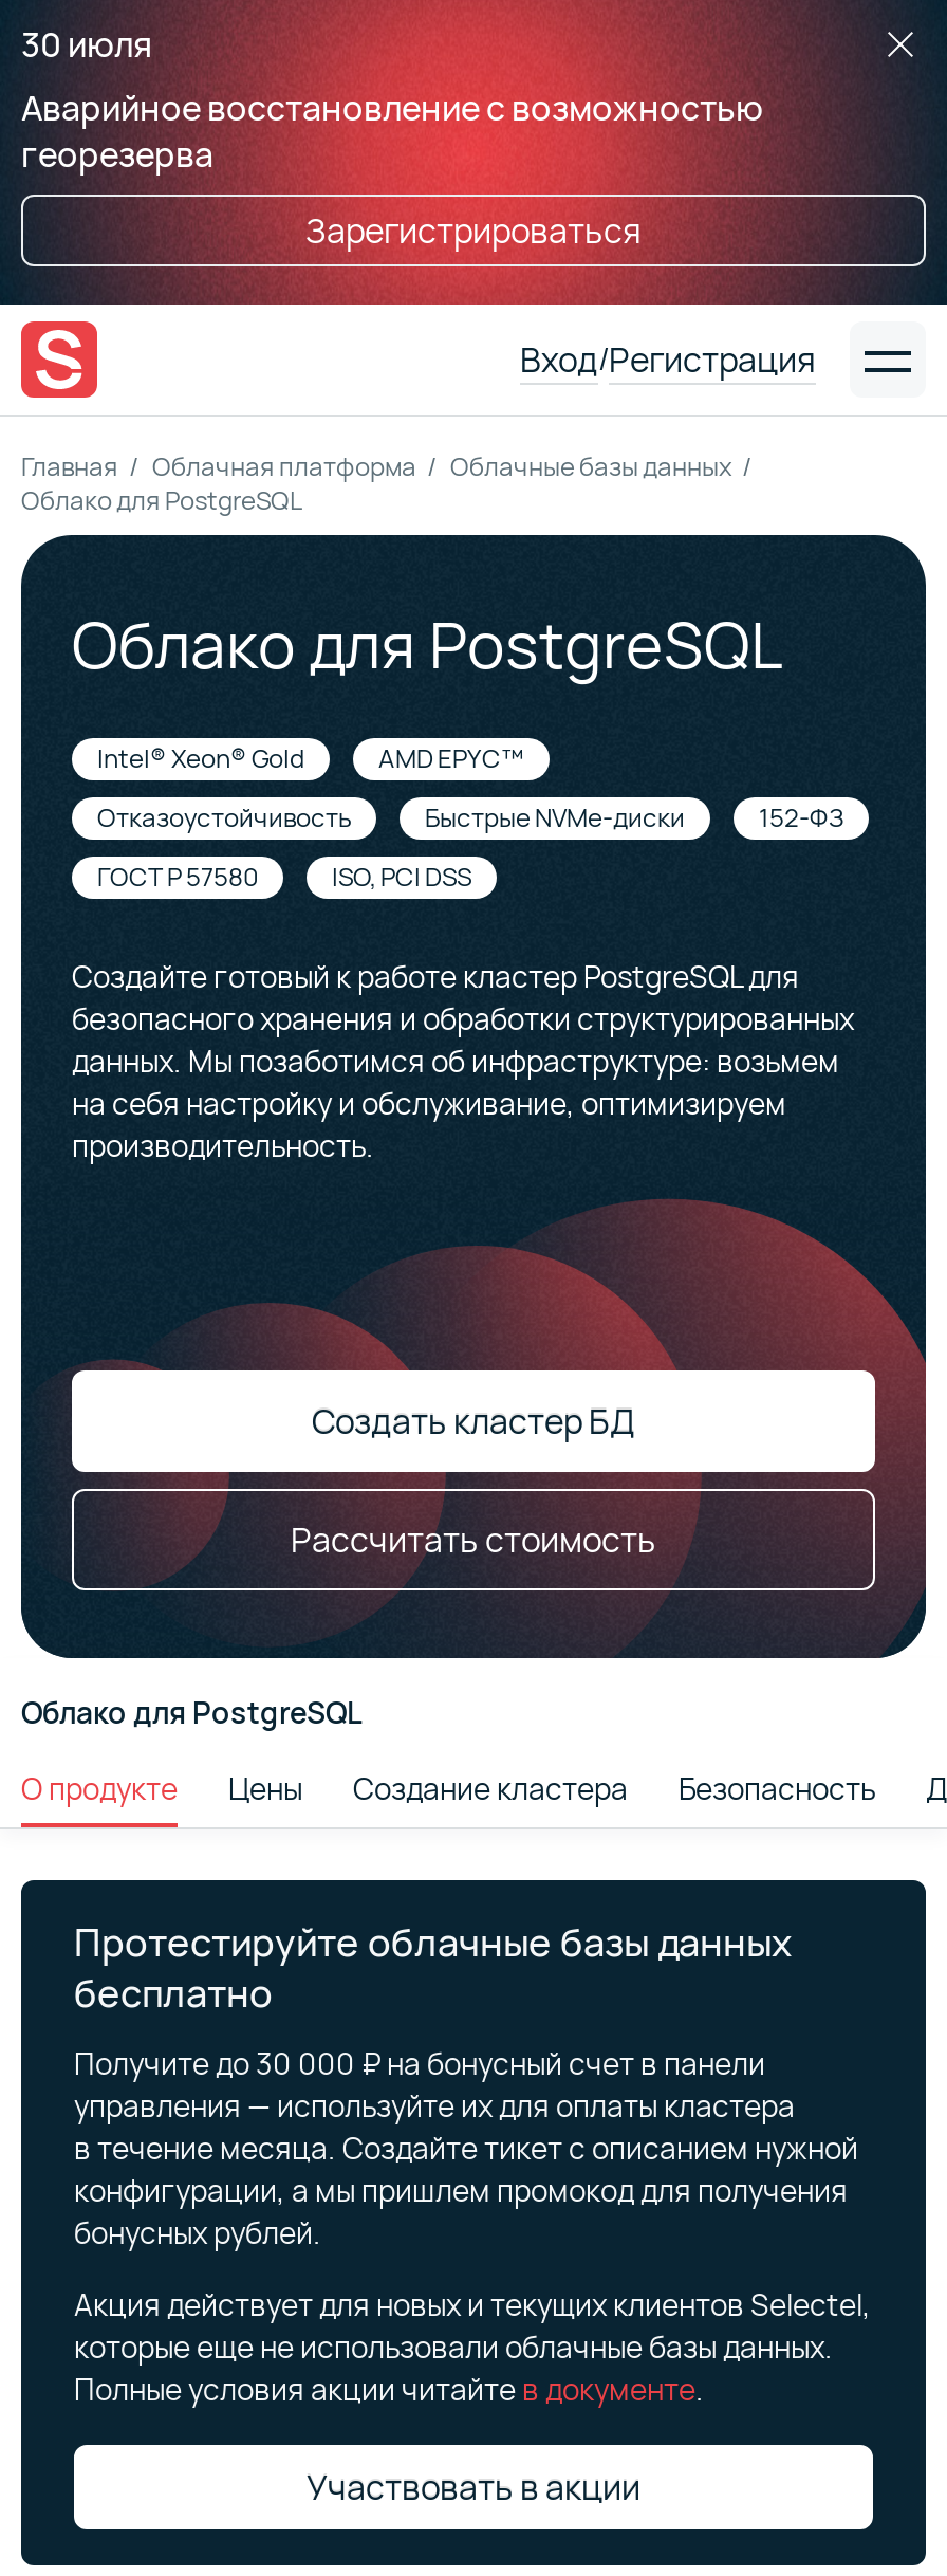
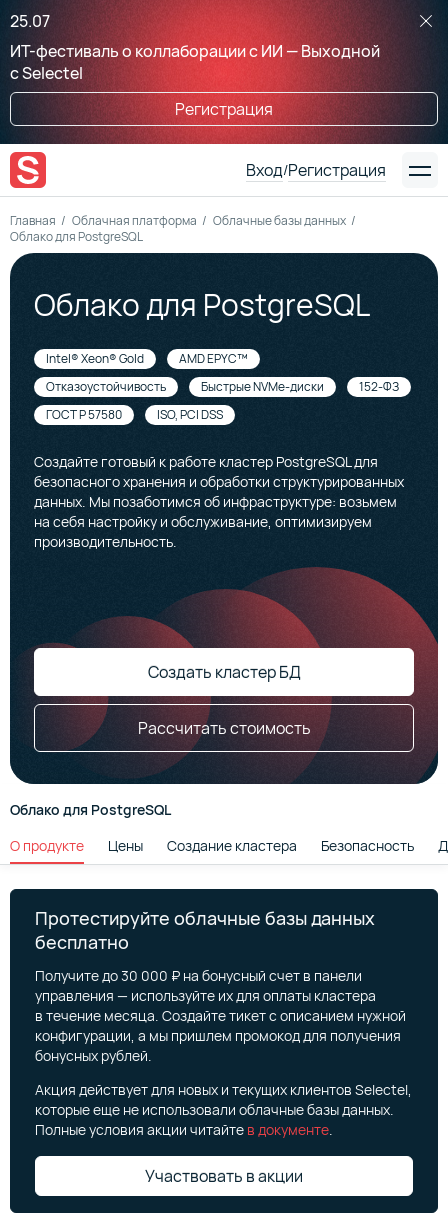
[21,21,763,178] 30 июля | Аварийное восстановление с возможностью | георезерва -> [10,10,380,84] 25.07 | ИТ-фестиваль о коллаборации с ИИ — Выходной | с Selectel
[305,207,642,254] Зарегистрироваться -> [175,98,273,120] Регистрация

